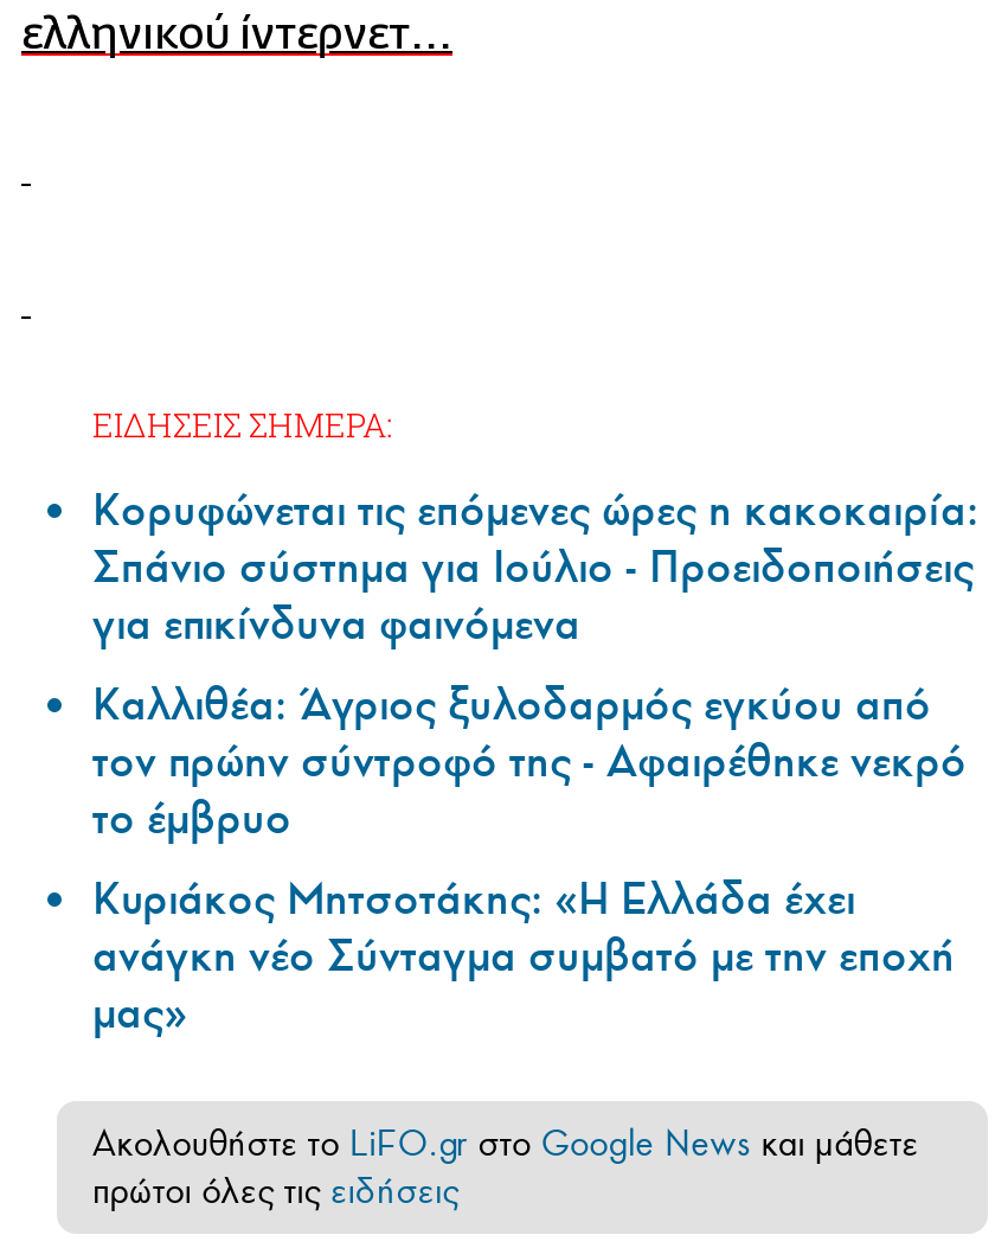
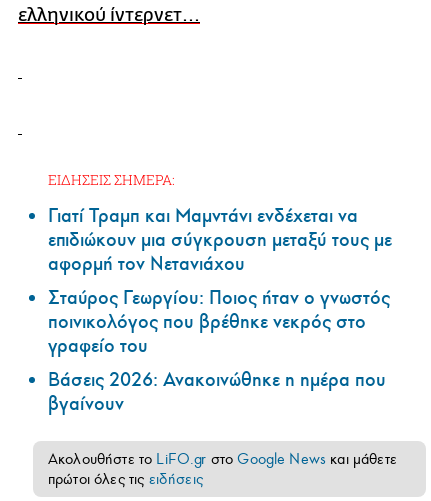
[92,482,978,1042] Κορυφώνεται τις επόμενες ώρες η κακοκαιρία: | Σπάνιο σύστημα για Ιούλιο - Προειδοποιήσεις | για επικίνδυνα φαινόμενα | Καλλιθέα: Άγριος ξυλοδαρμός εγκύου από | τον πρώην σύντροφό της - Αφαιρέθηκε νεκρό | το έμβρυο | Κυριάκος Μητσοτάκης: «Η Ελλάδα έχει | ανάγκη νέο Σύνταγμα συμβατό με την εποχή | μας» -> [48,204,392,416] Γιατί Τραμπ και Μαμντάνι ενδέχεται να | επιδιώκουν μια σύγκρουση μεταξύ τους με | αφορμή τον Νετανιάχου | Σταύρος Γεωργίου: Ποιος ήταν ο γνωστός | ποινικολόγος που βρέθηκε νεκρός στο | γραφείο του | Βάσεις 2026: Ανακοινώθηκε η ημέρα που | βγαίνουν

